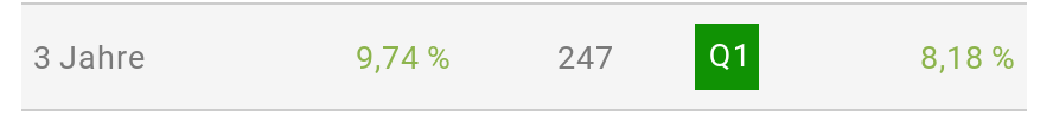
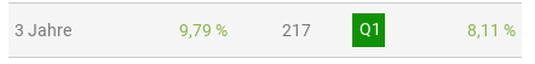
[356,39,451,77] 9,74 % -> [179,21,228,40] 9,79 %
[557,39,614,77] 247 -> [282,21,311,40] 217
[920,39,1015,77] 8,18 % -> [467,21,516,40] 8,11 %

